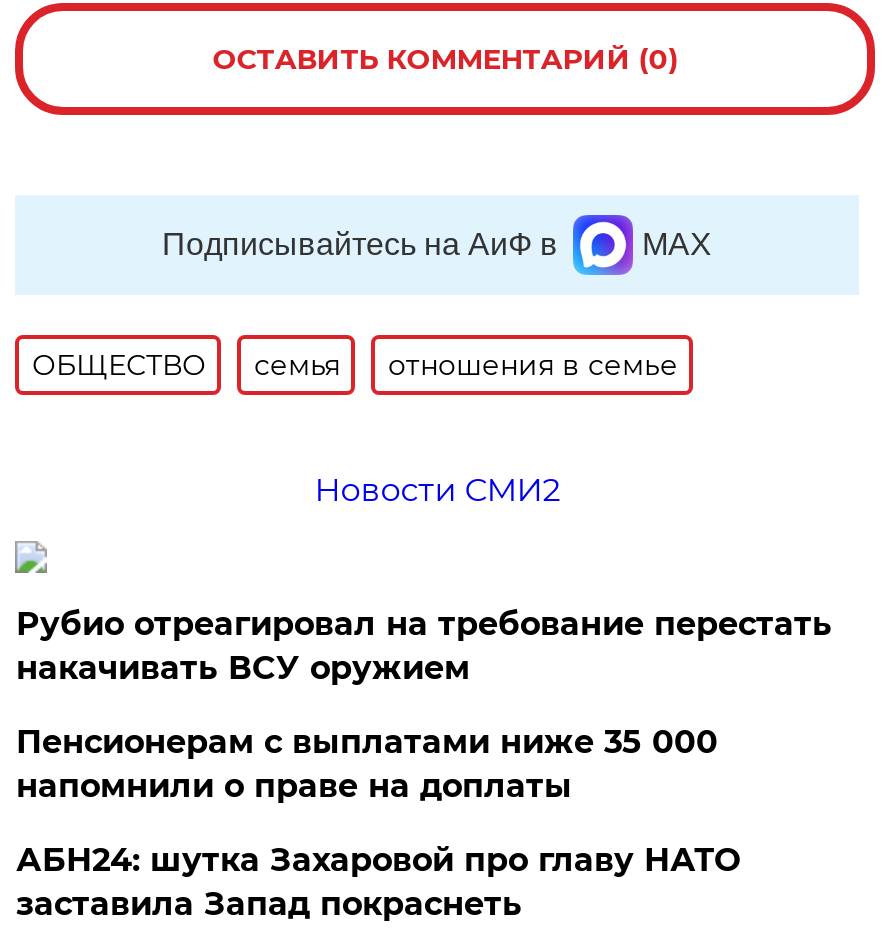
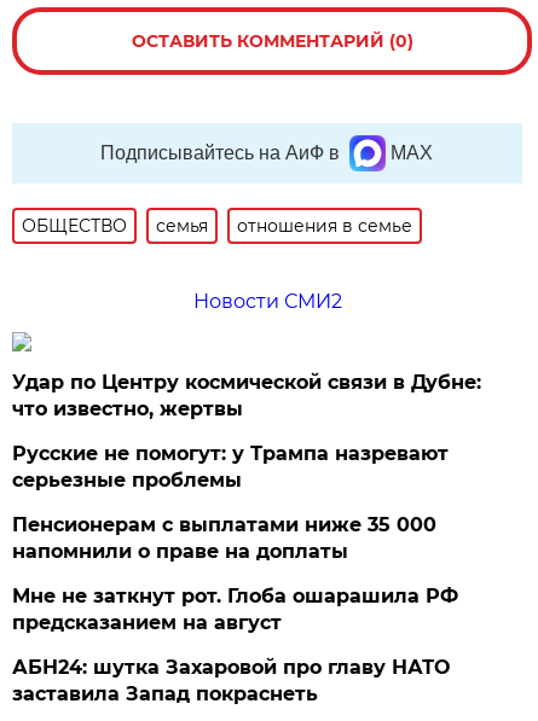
[16,605,832,687] Рубио отреагировал на требование перестать | накачивать ВСУ оружием -> [13,371,482,492] Удар по Центру космической связи в Дубне: | что известно, жертвы | Русские не помогут: у Трампа назревают | серьезные проблемы
none -> [13,585,459,634] Мне не заткнут рот. Глоба ошарашила РФ | предсказанием на август

